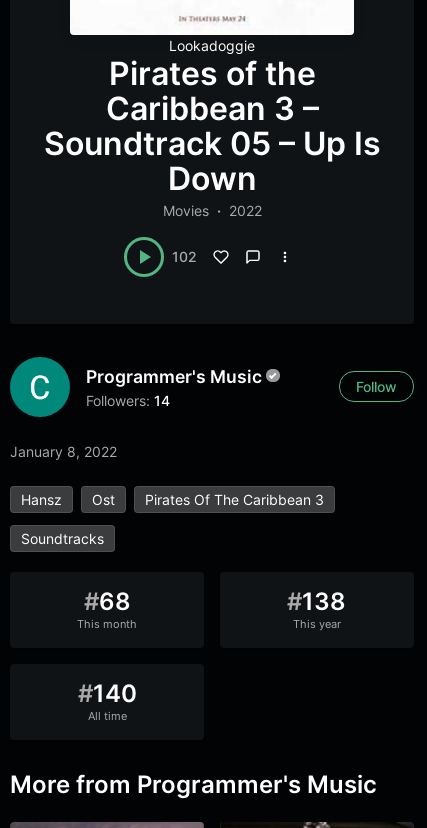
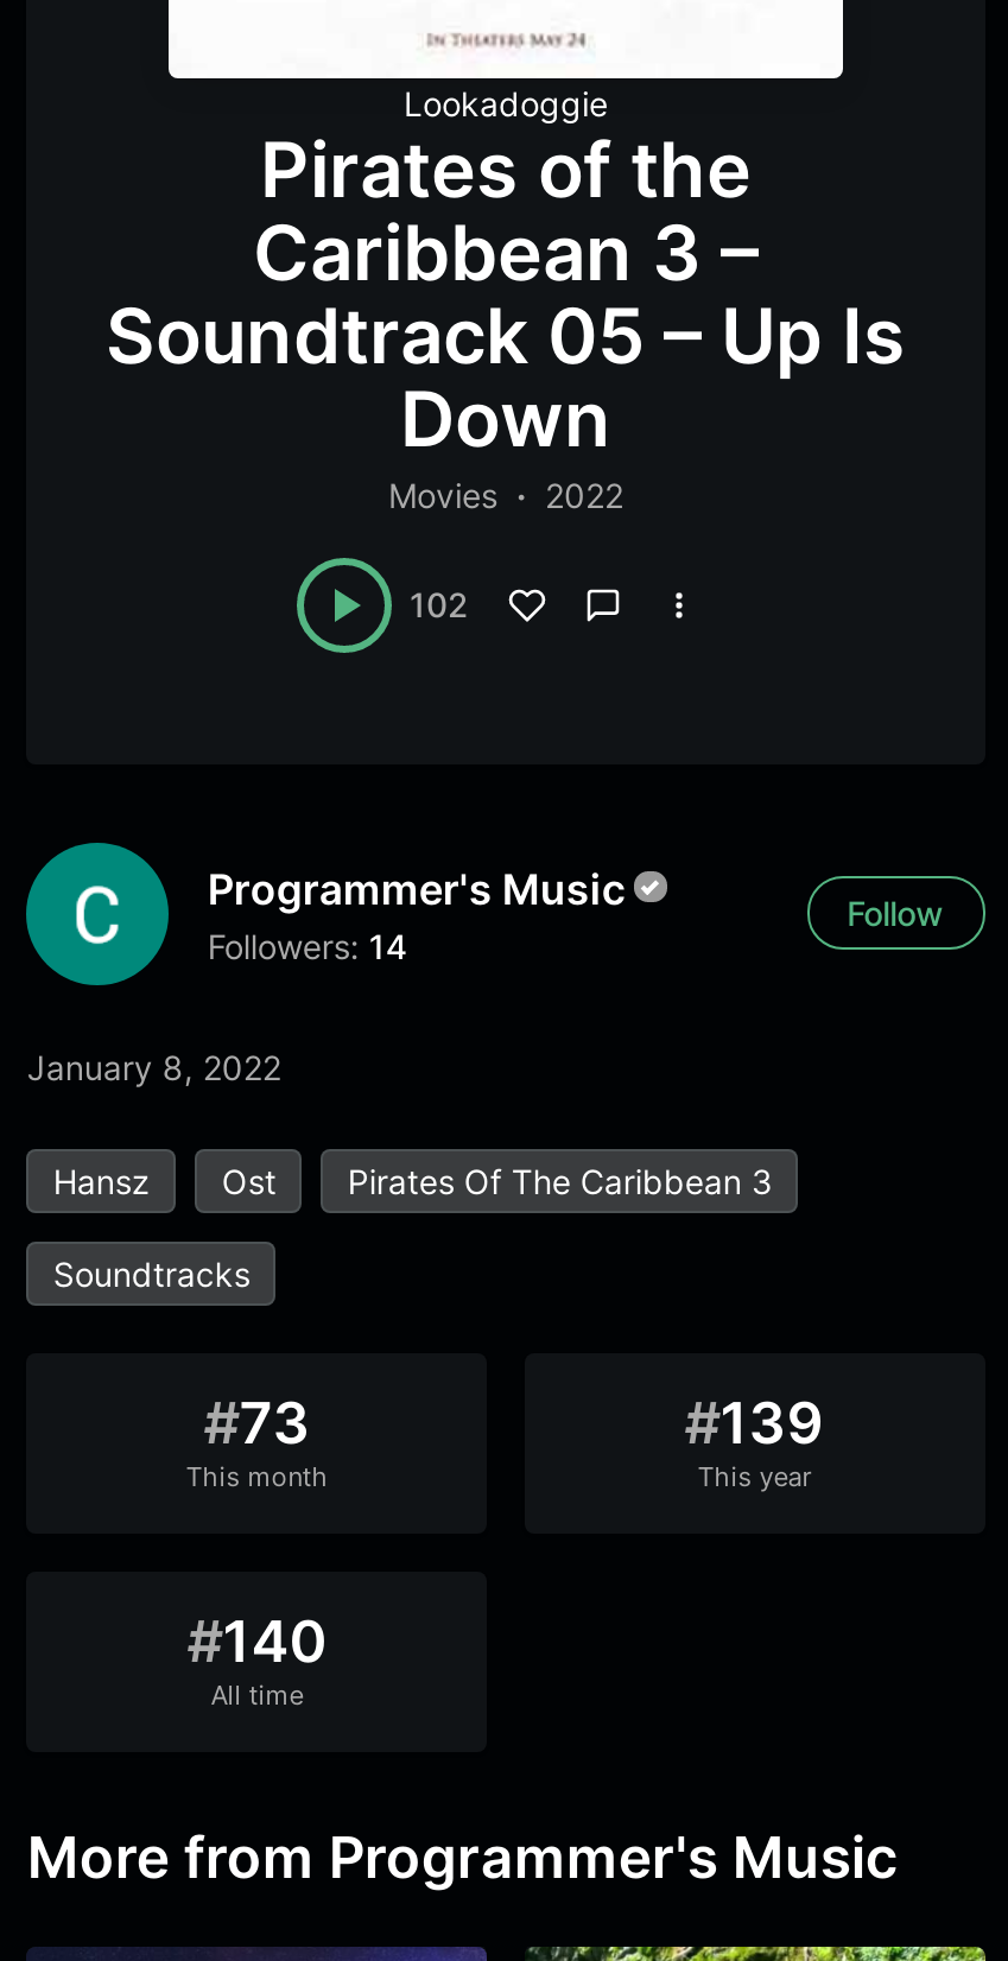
[84,586,131,615] #68 -> [203,1388,310,1457] #73
[287,586,346,615] #138 -> [685,1388,825,1457] #139

